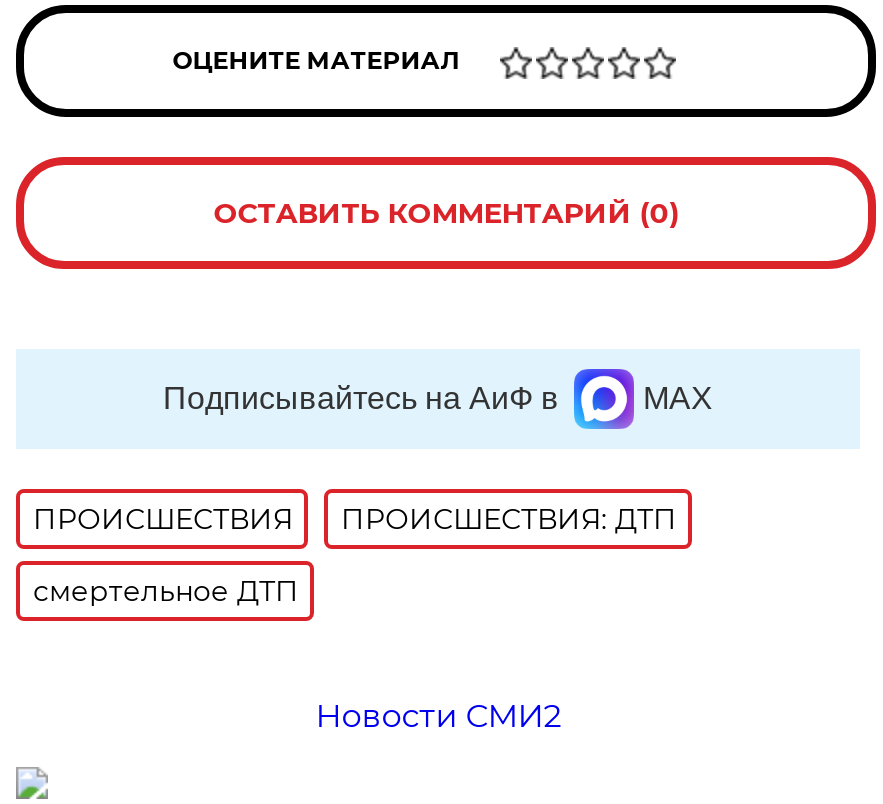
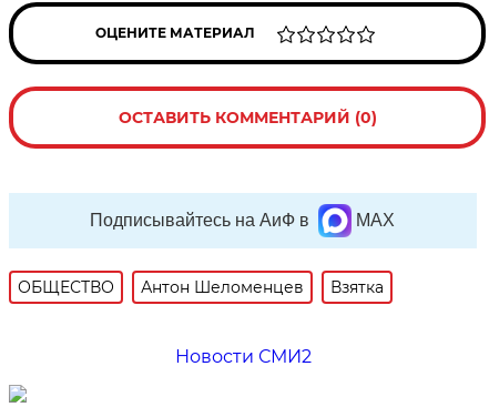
[33,501,677,609] ПРОИСШЕСТВИЯ | ПРОИСШЕСТВИЯ: ДТП | смертельное ДТП -> [18,277,384,297] ОБЩЕСТВО | Антон Шеломенцев | Взятка

